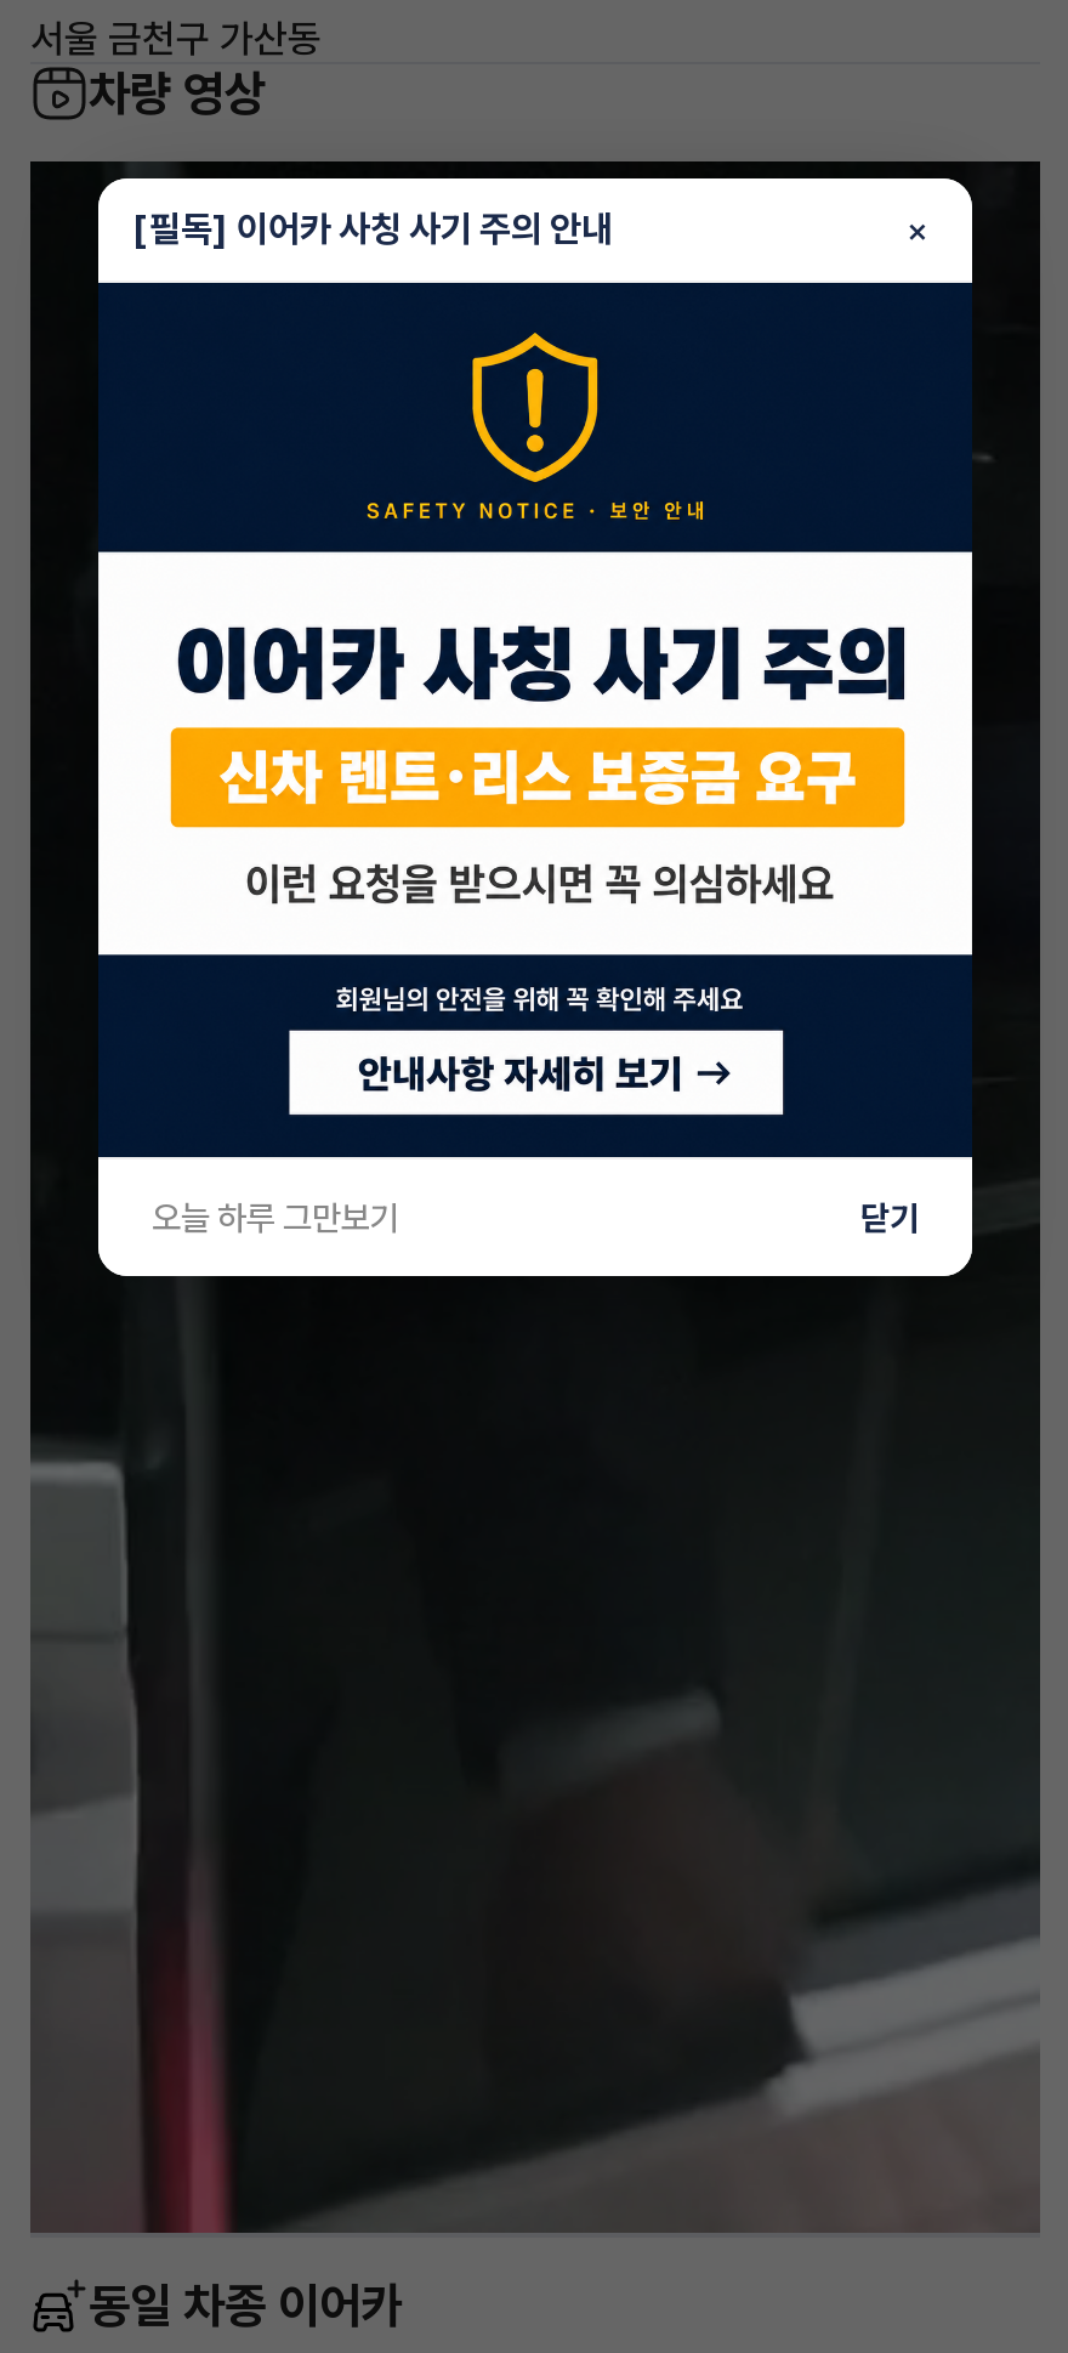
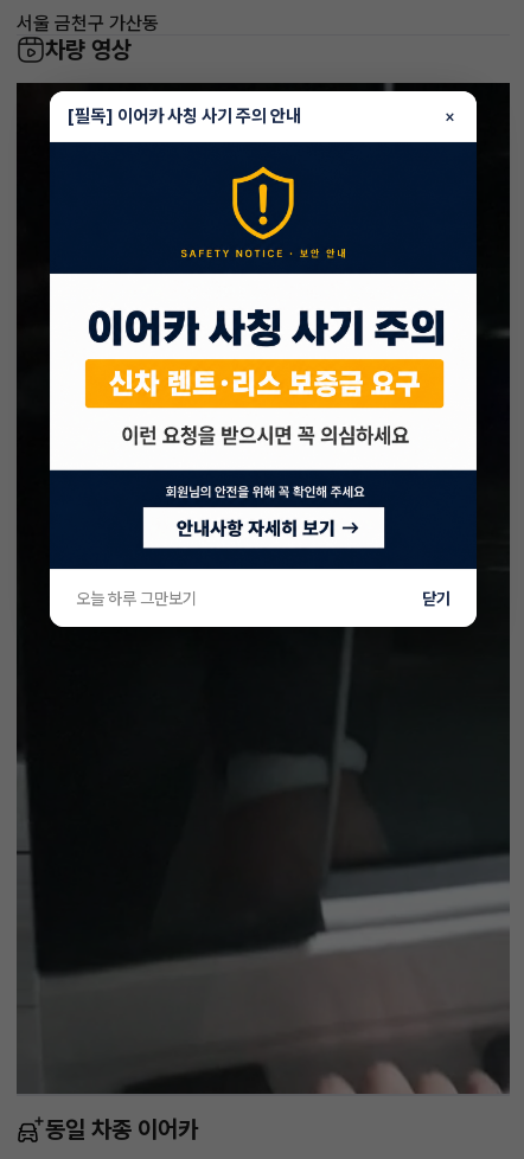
[33,1451,1040,2230] [image] -> [17,713,510,1094] [image]

